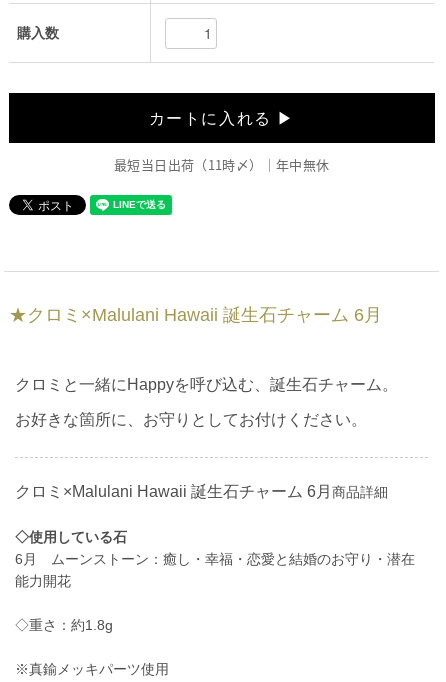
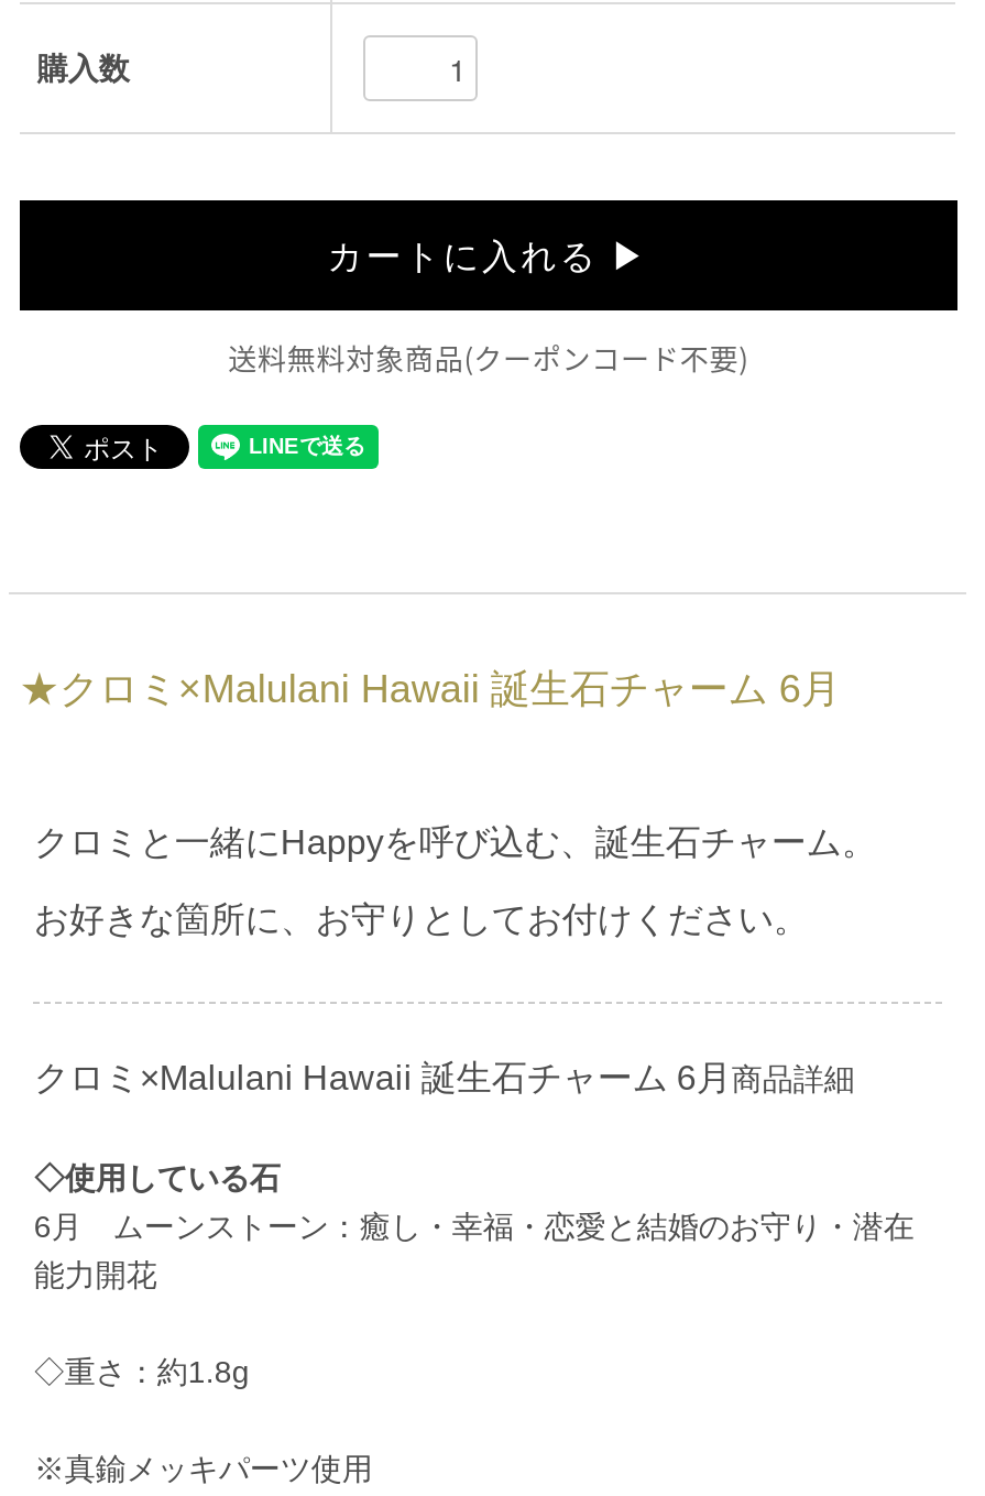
[114,155,330,174] 最短当日出荷（11時〆）｜年中無休 -> [228,336,748,378] 送料無料対象商品(クーポンコード不要)

